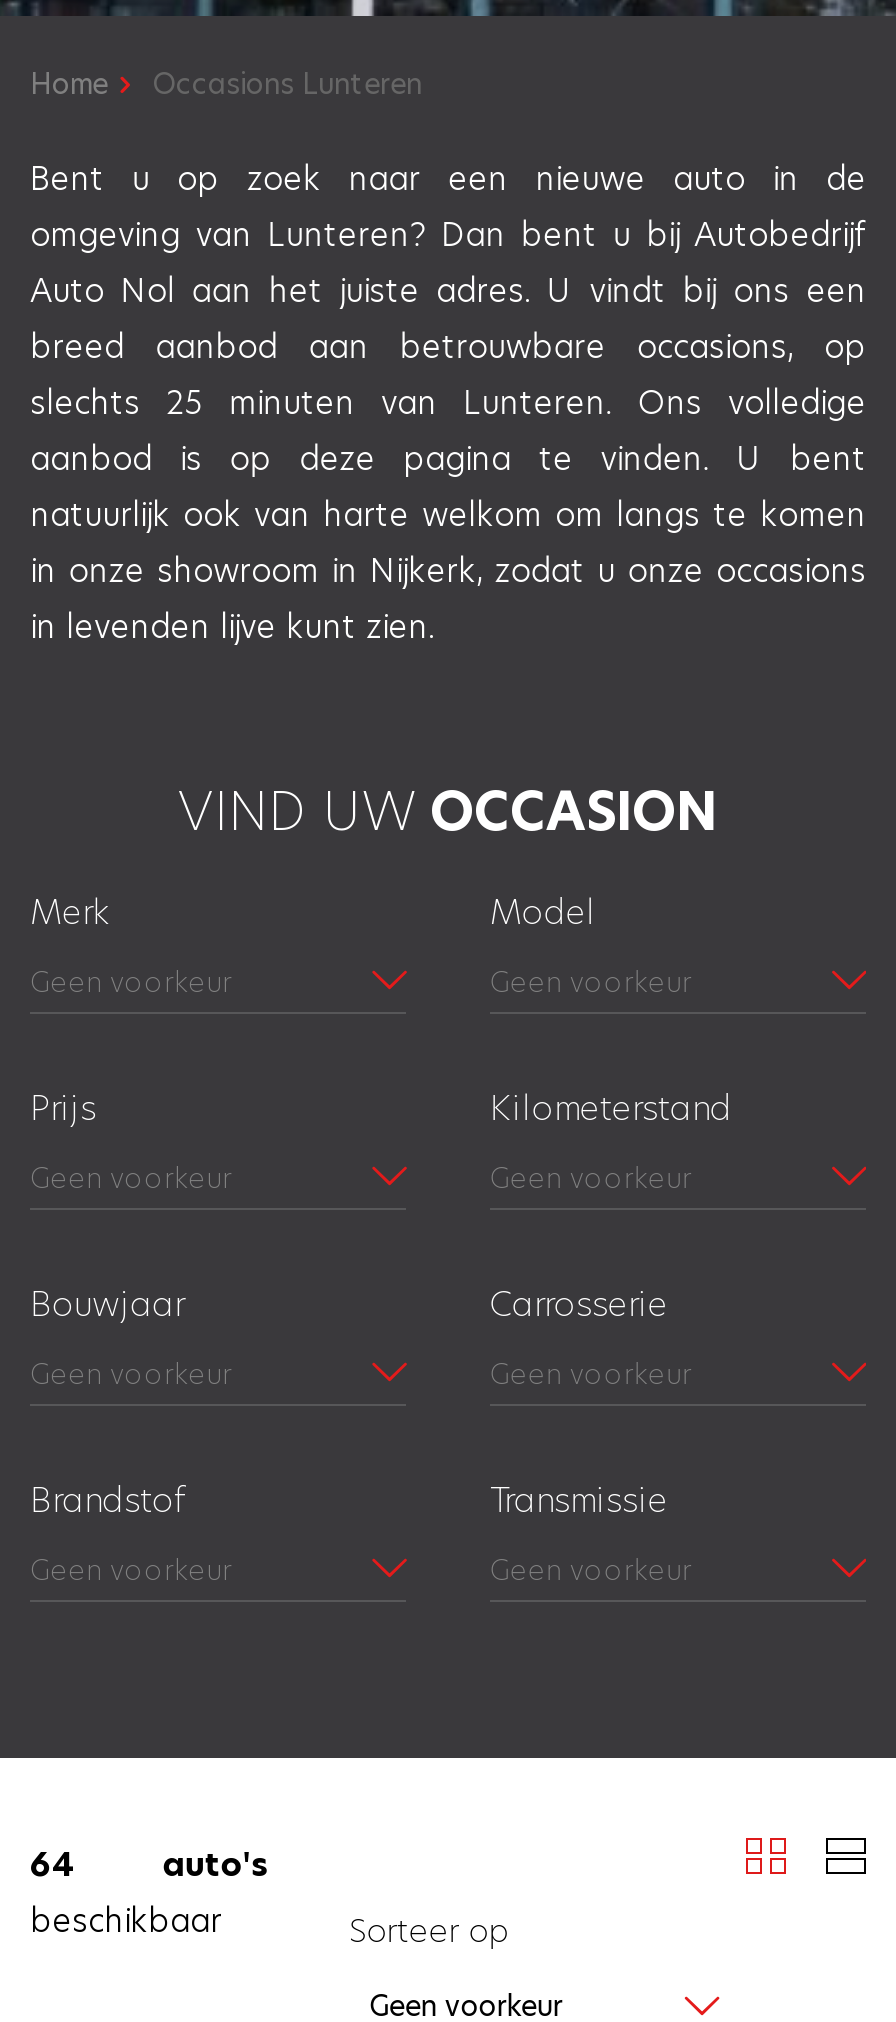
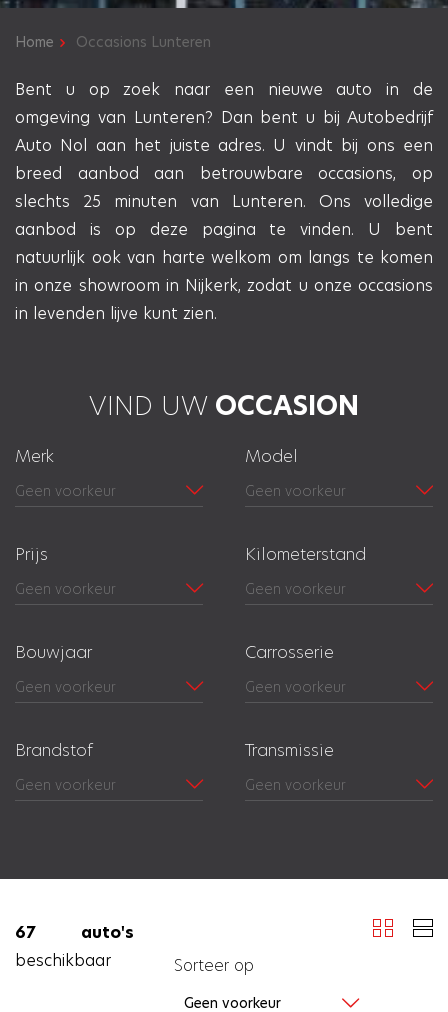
[30,1842,269,1888] 64 auto's -> [15,921,134,944] 67 auto's

